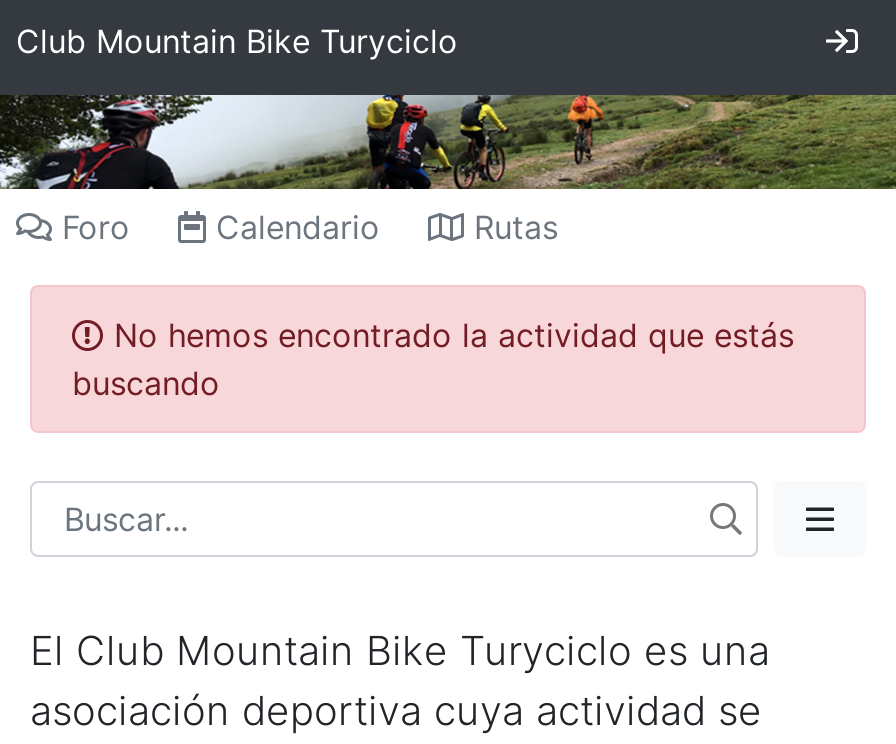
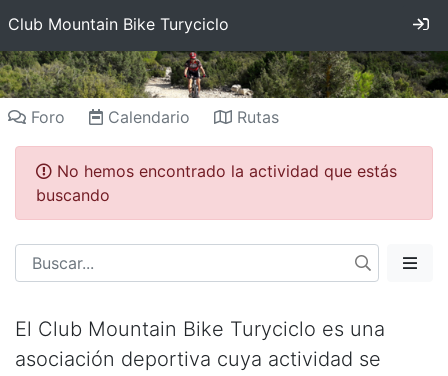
[6,93,890,191] [image] -> [3,51,445,99] [image]

